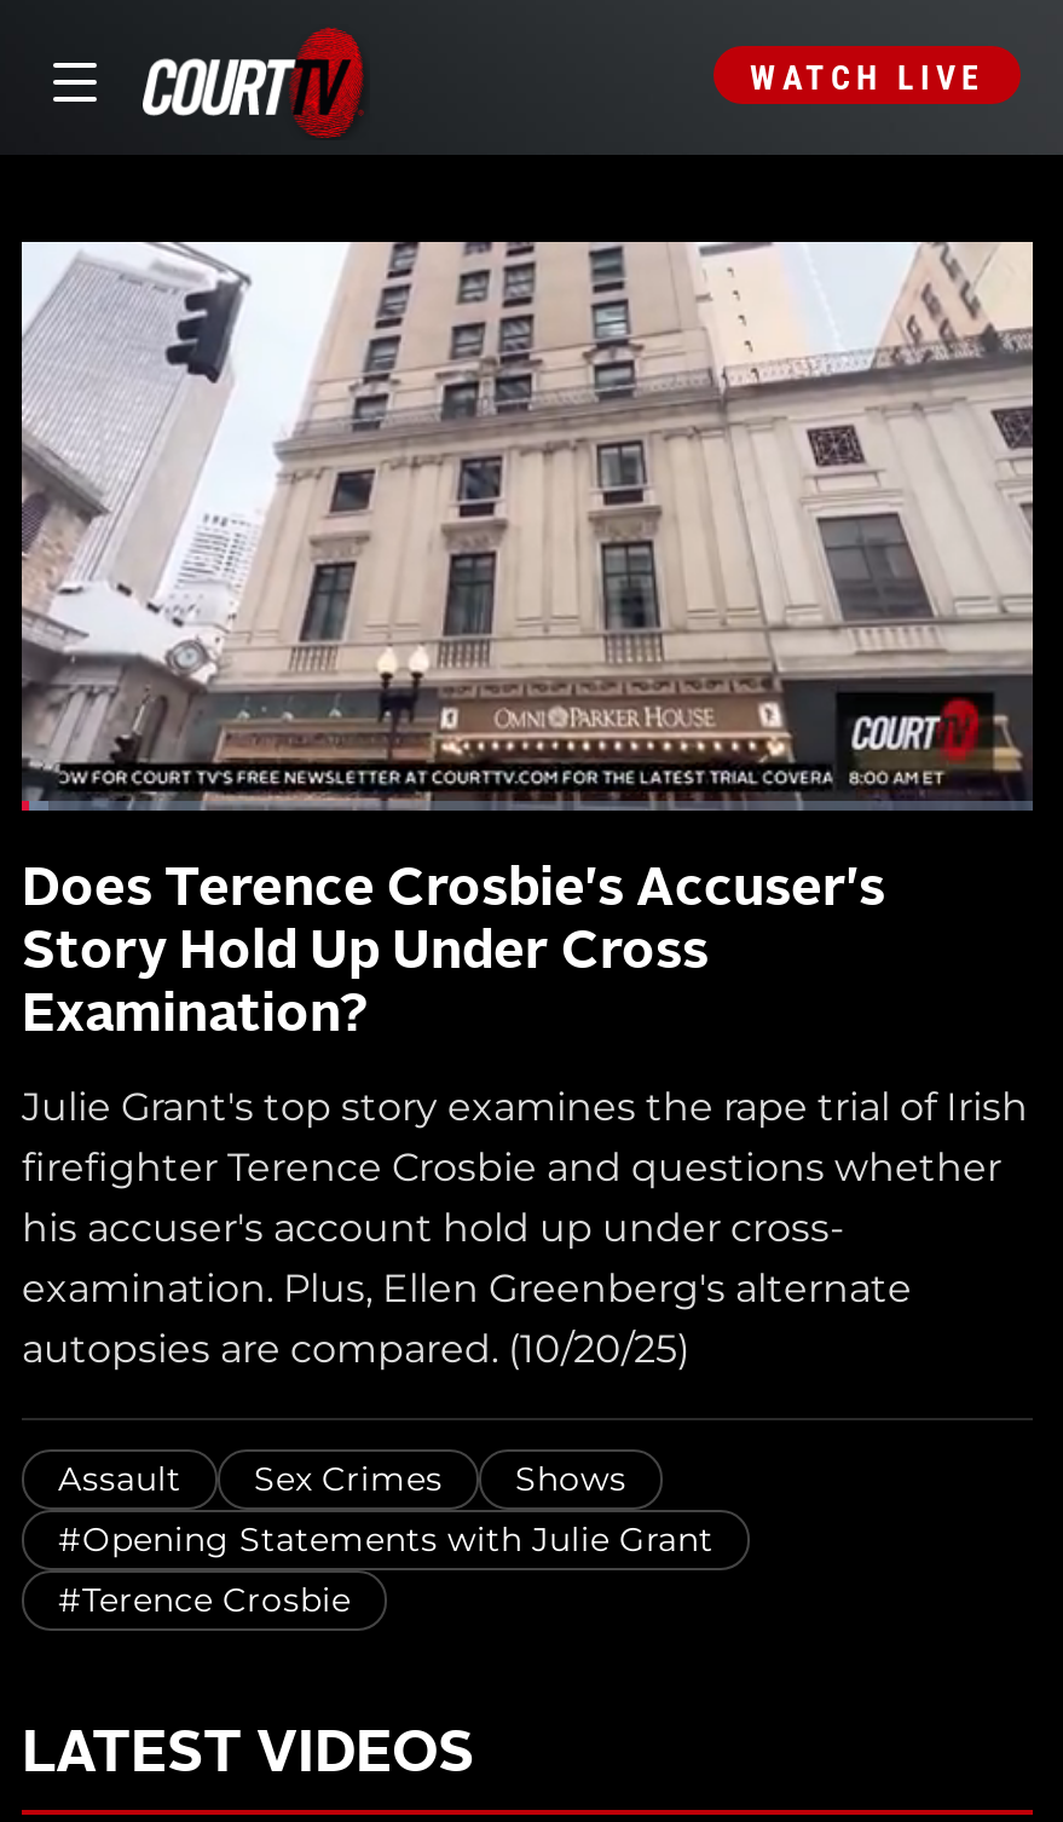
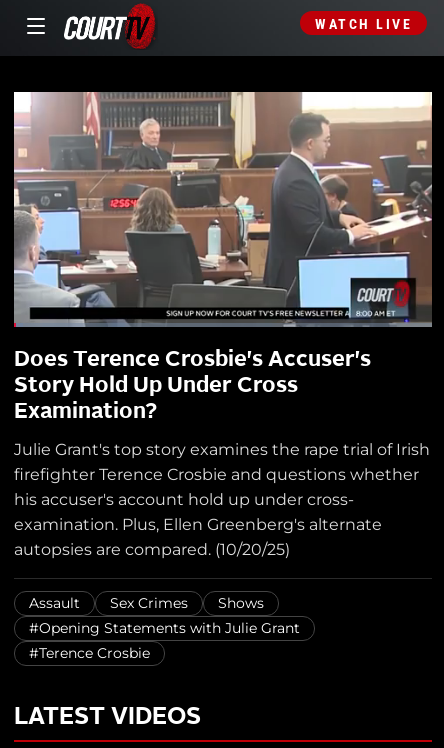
[22,240,1035,811] [image] -> [14,91,432,326] [image]

